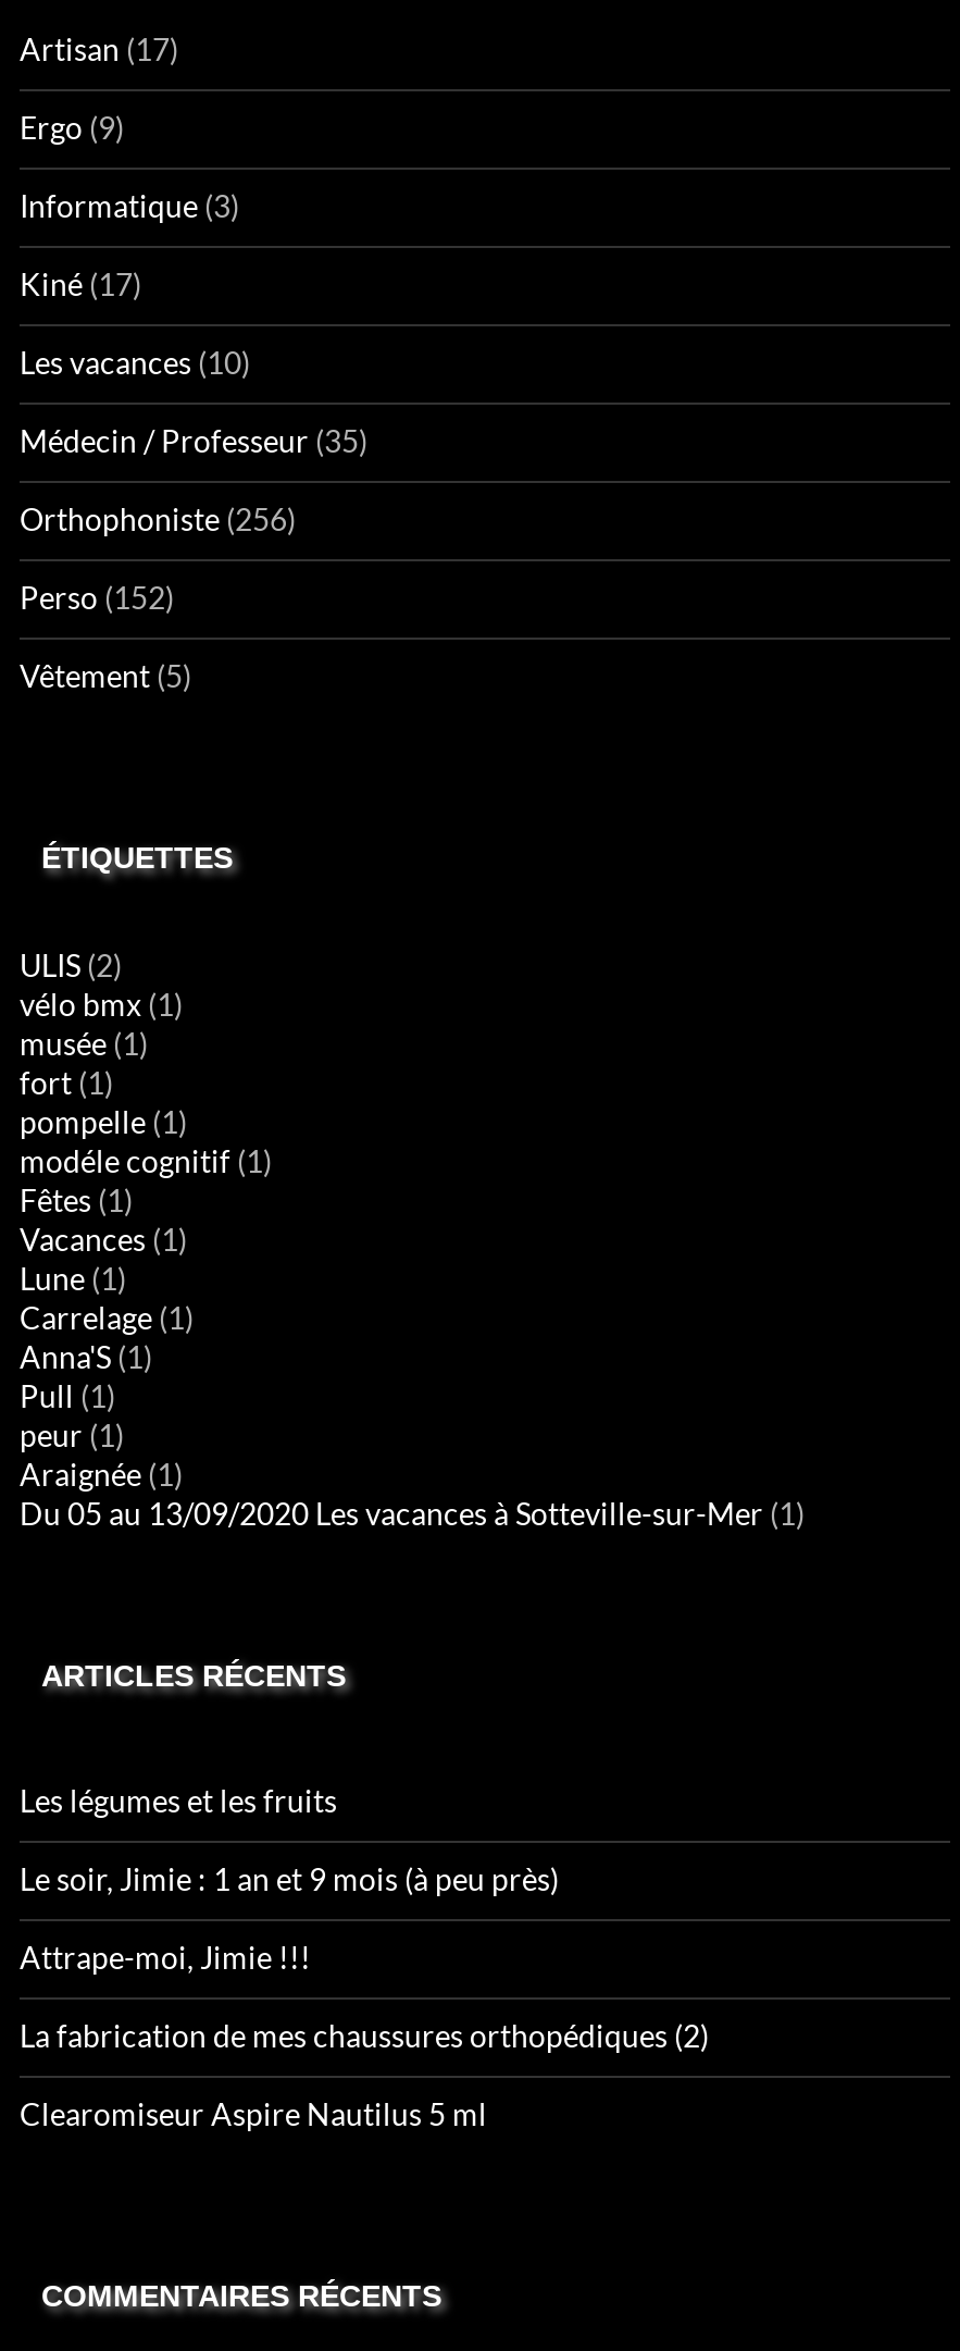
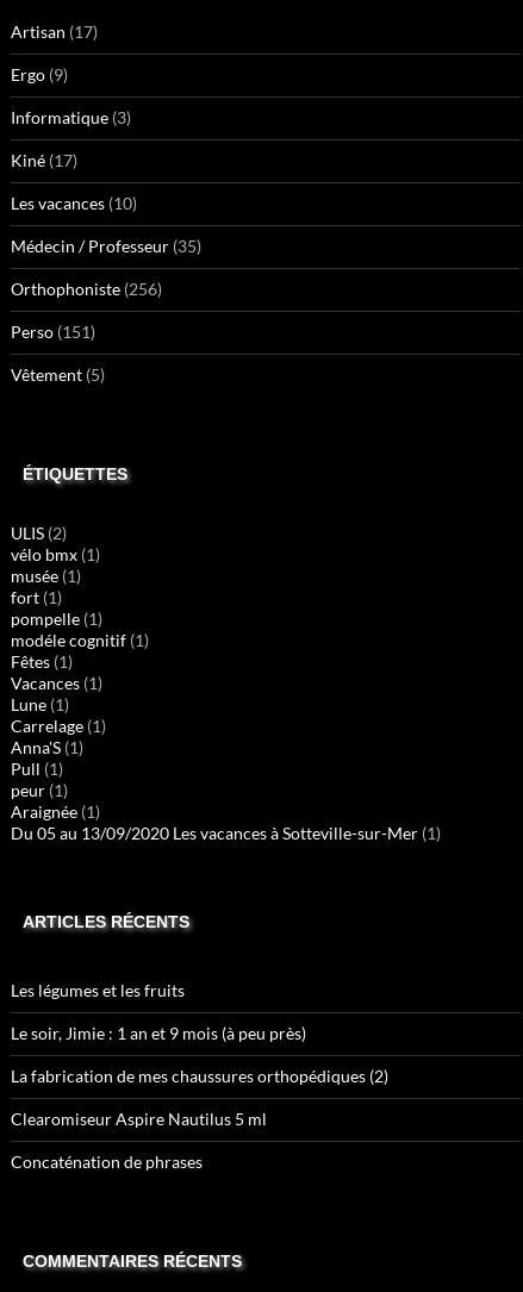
[20,580,174,617] Perso (152) -> [11,321,95,341] Perso (151)
[20,1940,311,1977] Attrape-moi, Jimie !!! -> none
moved [20,2018,709,2134] -> [11,1065,388,1128]: La fabrication de mes chaussures orthopédiques (2) | Clearomiseur Aspire Nautilus 5 ml
none -> [11,1151,203,1171] Concaténation de phrases

